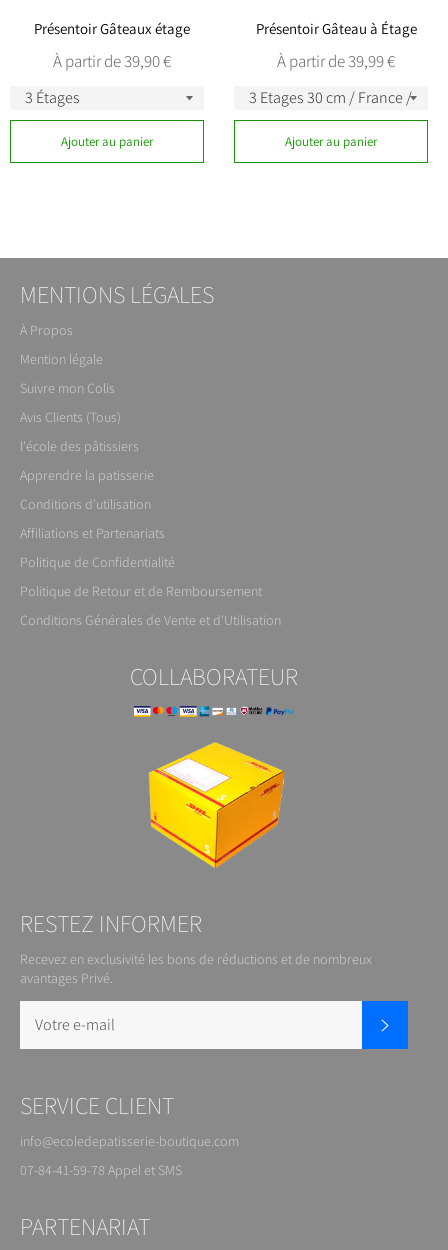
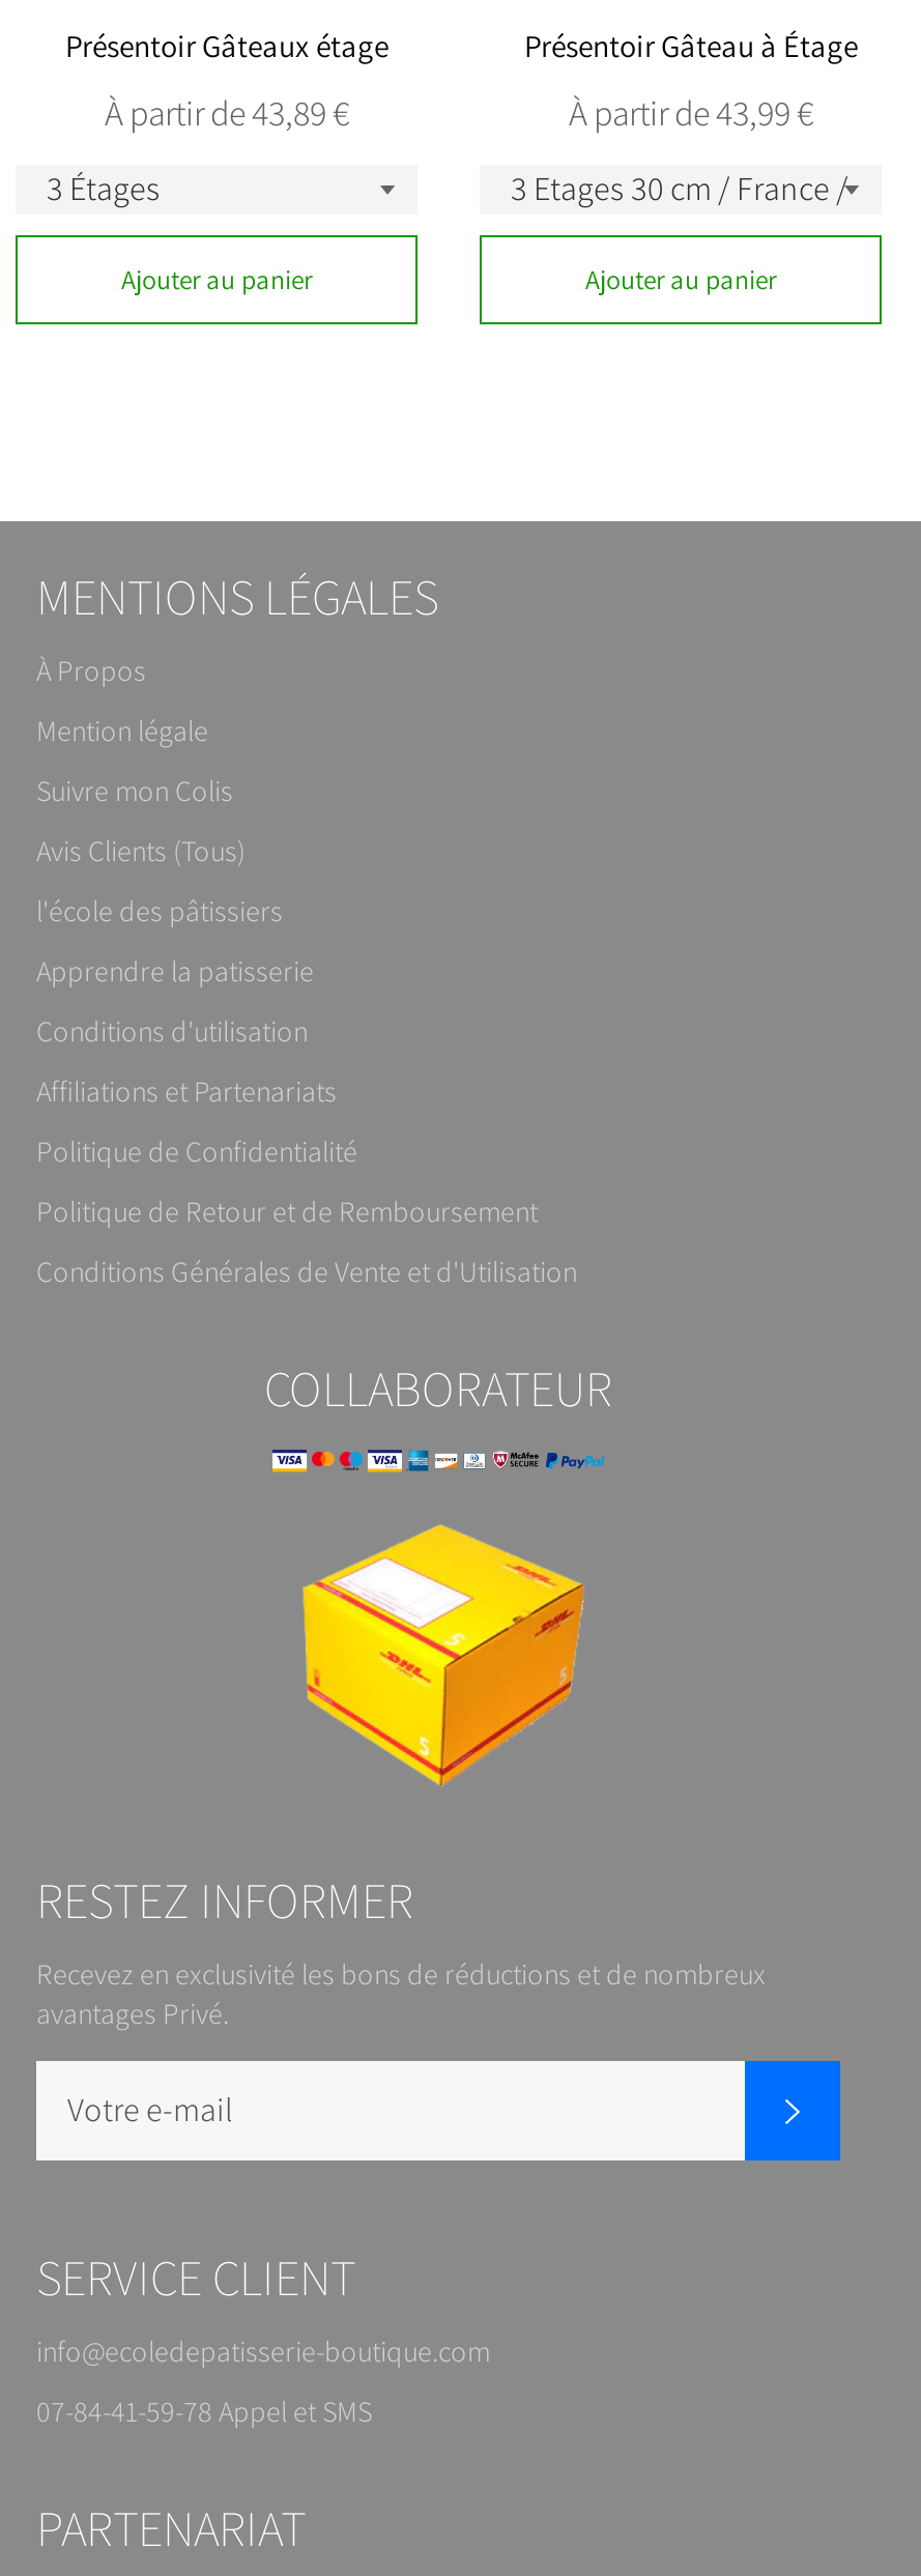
[53,50,171,72] À partir de 39,90 € -> [105,90,349,135] À partir de 43,89 €
[277,50,395,72] À partir de 39,99 € -> [569,90,813,135] À partir de 43,99 €

